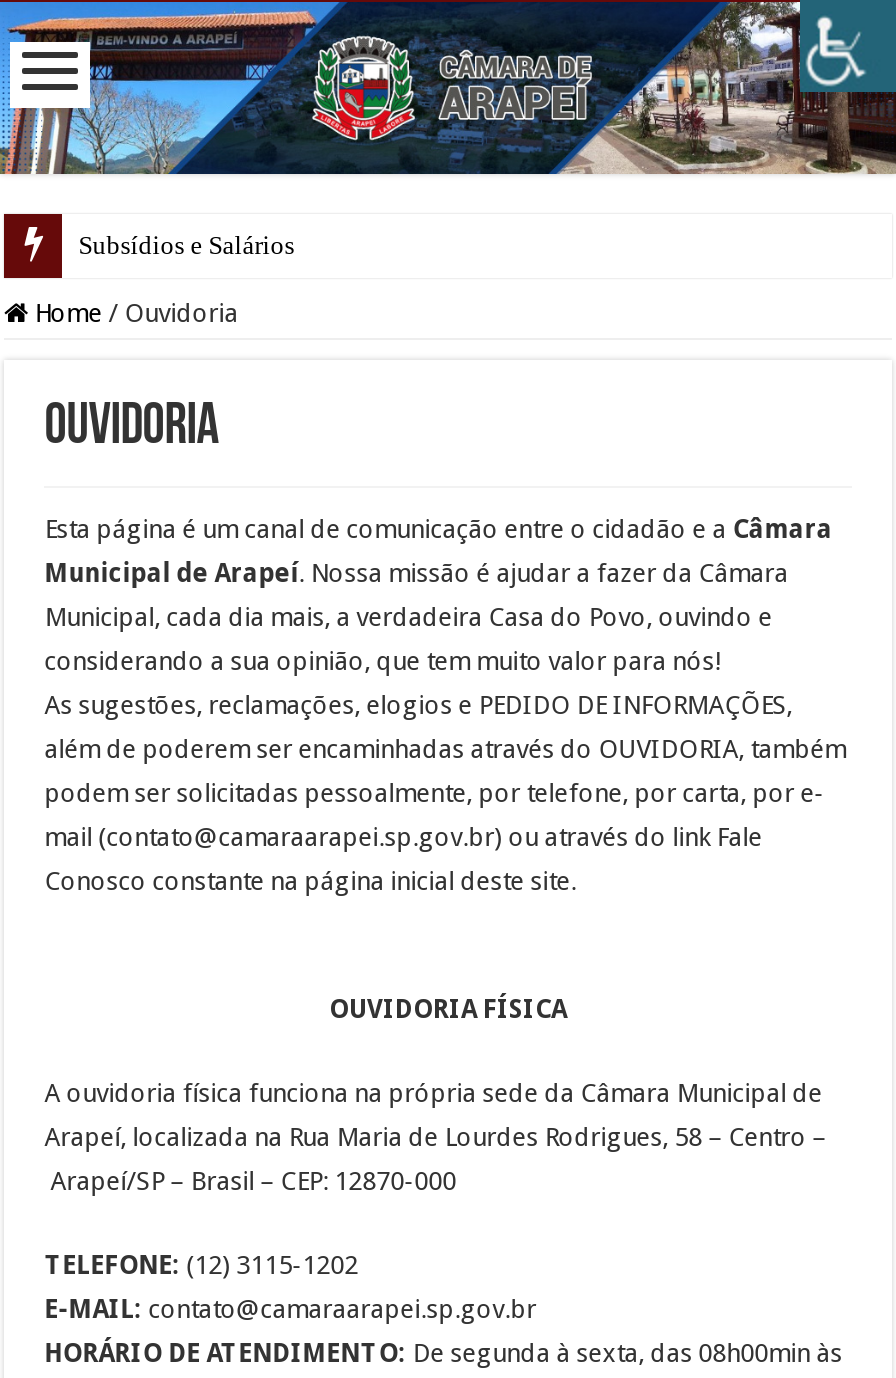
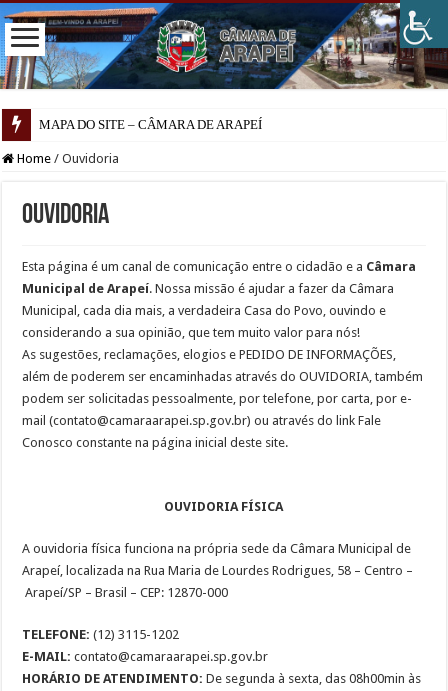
[78,229,294,259] Subsídios e Salários -> [39,117,262,132] MAPA DO SITE – CÂMARA DE ARAPEÍ

